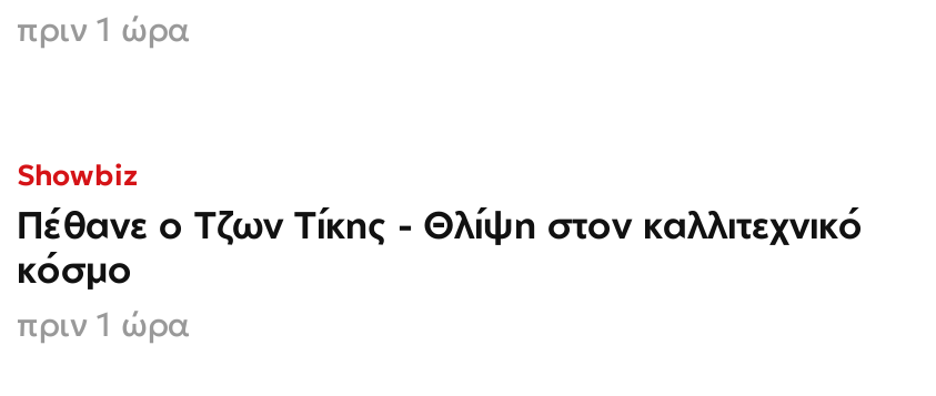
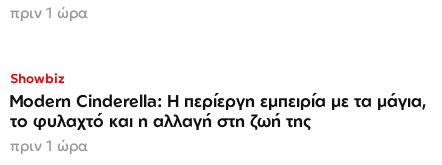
[17,201,863,292] Πέθανε ο Τζων Τίκης - Θλίψη στον καλλιτεχνικό | κόσμο -> [10,90,427,131] Modern Cinderella: Η περίεργη εμπειρία με τα μάγια, | το φυλαχτό και η αλλαγή στη ζωή της

